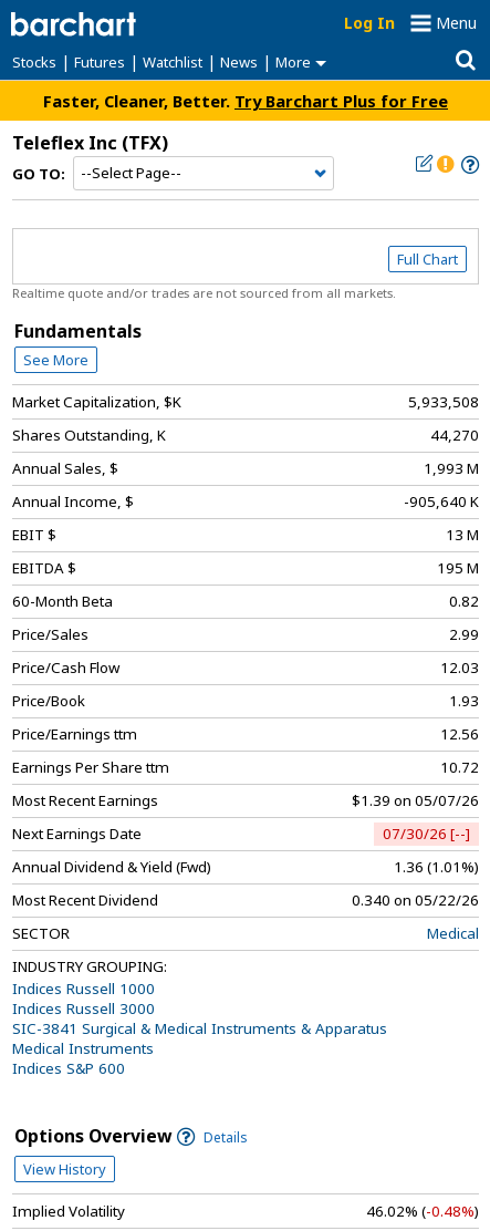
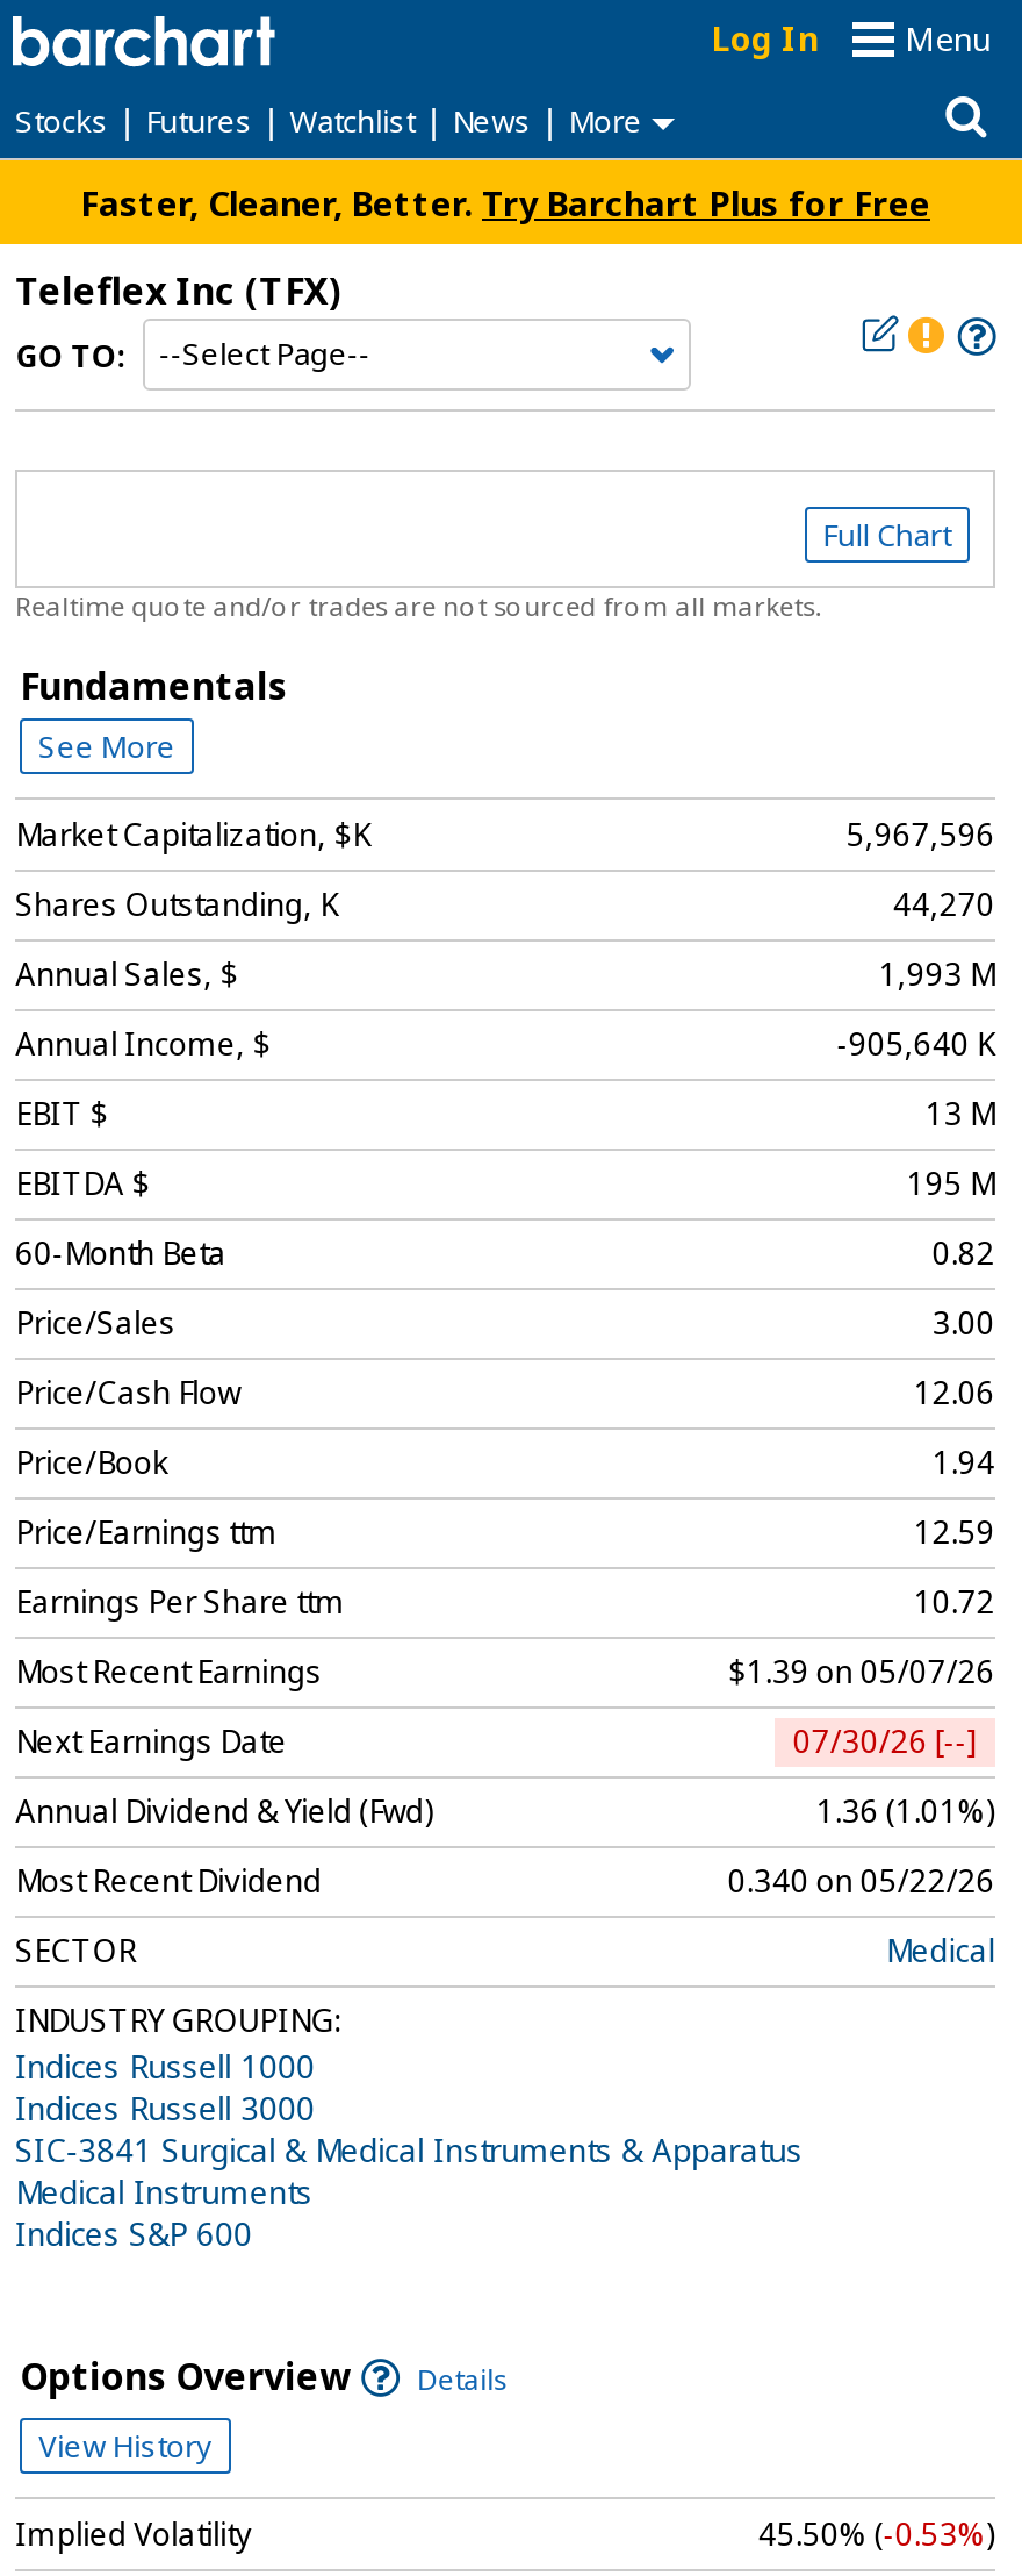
[408,392,479,412] 5,933,508 -> [846,813,995,855] 5,967,596
[449,624,479,644] 2.99 -> [932,1301,995,1343] 3.00
[440,657,479,677] 12.03 -> [914,1371,995,1413] 12.06
[449,691,479,710] 1.93 -> [932,1441,995,1483] 1.94
[440,724,479,744] 12.56 -> [914,1511,995,1553] 12.59
[366,1201,479,1221] 46.02% (-0.48%) -> [758,2512,995,2554] 45.50% (-0.53%)

